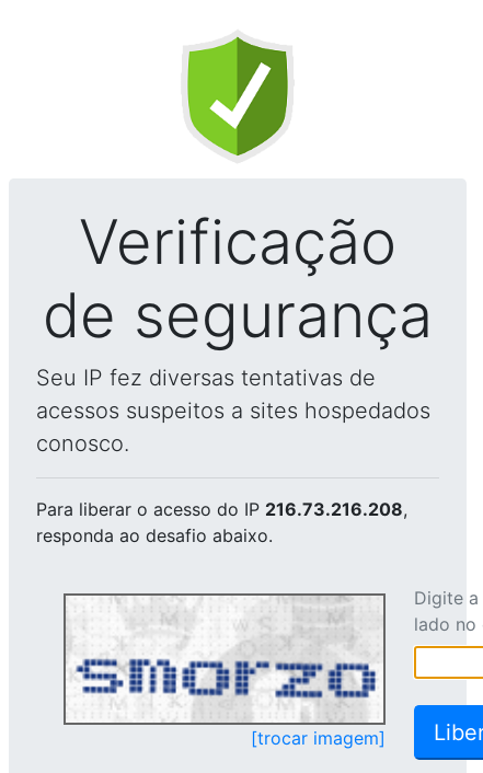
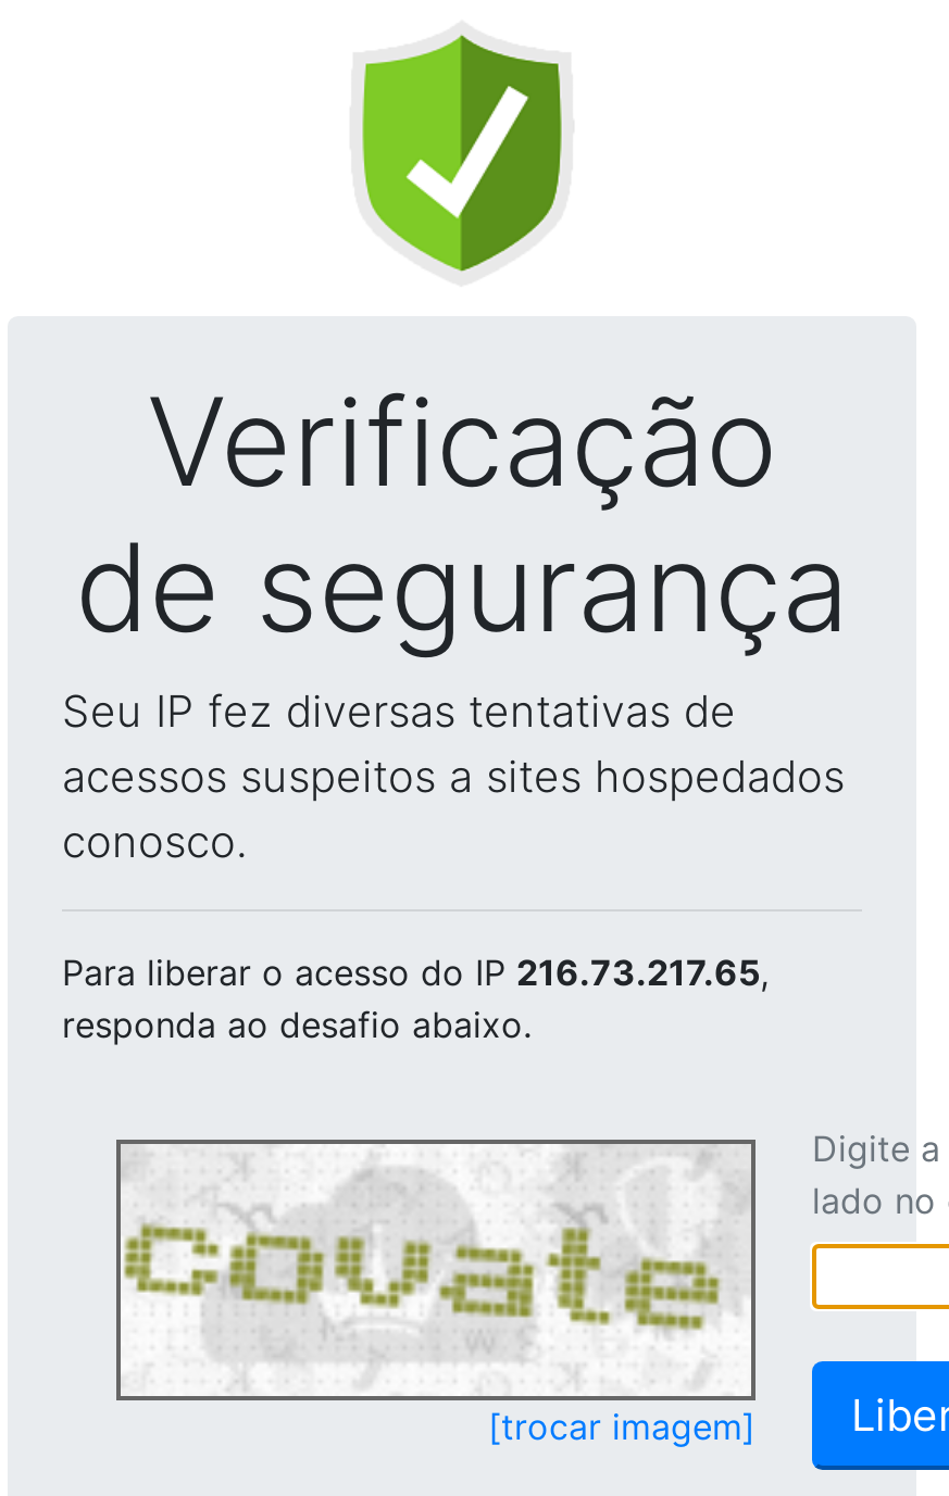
[36,498,407,520] Para liberar o acesso do IP 216.73.216.208, -> [62,951,769,994] Para liberar o acesso do IP 216.73.217.65,
[67,610,377,720] [image] -> [125,1155,736,1394] [image]

